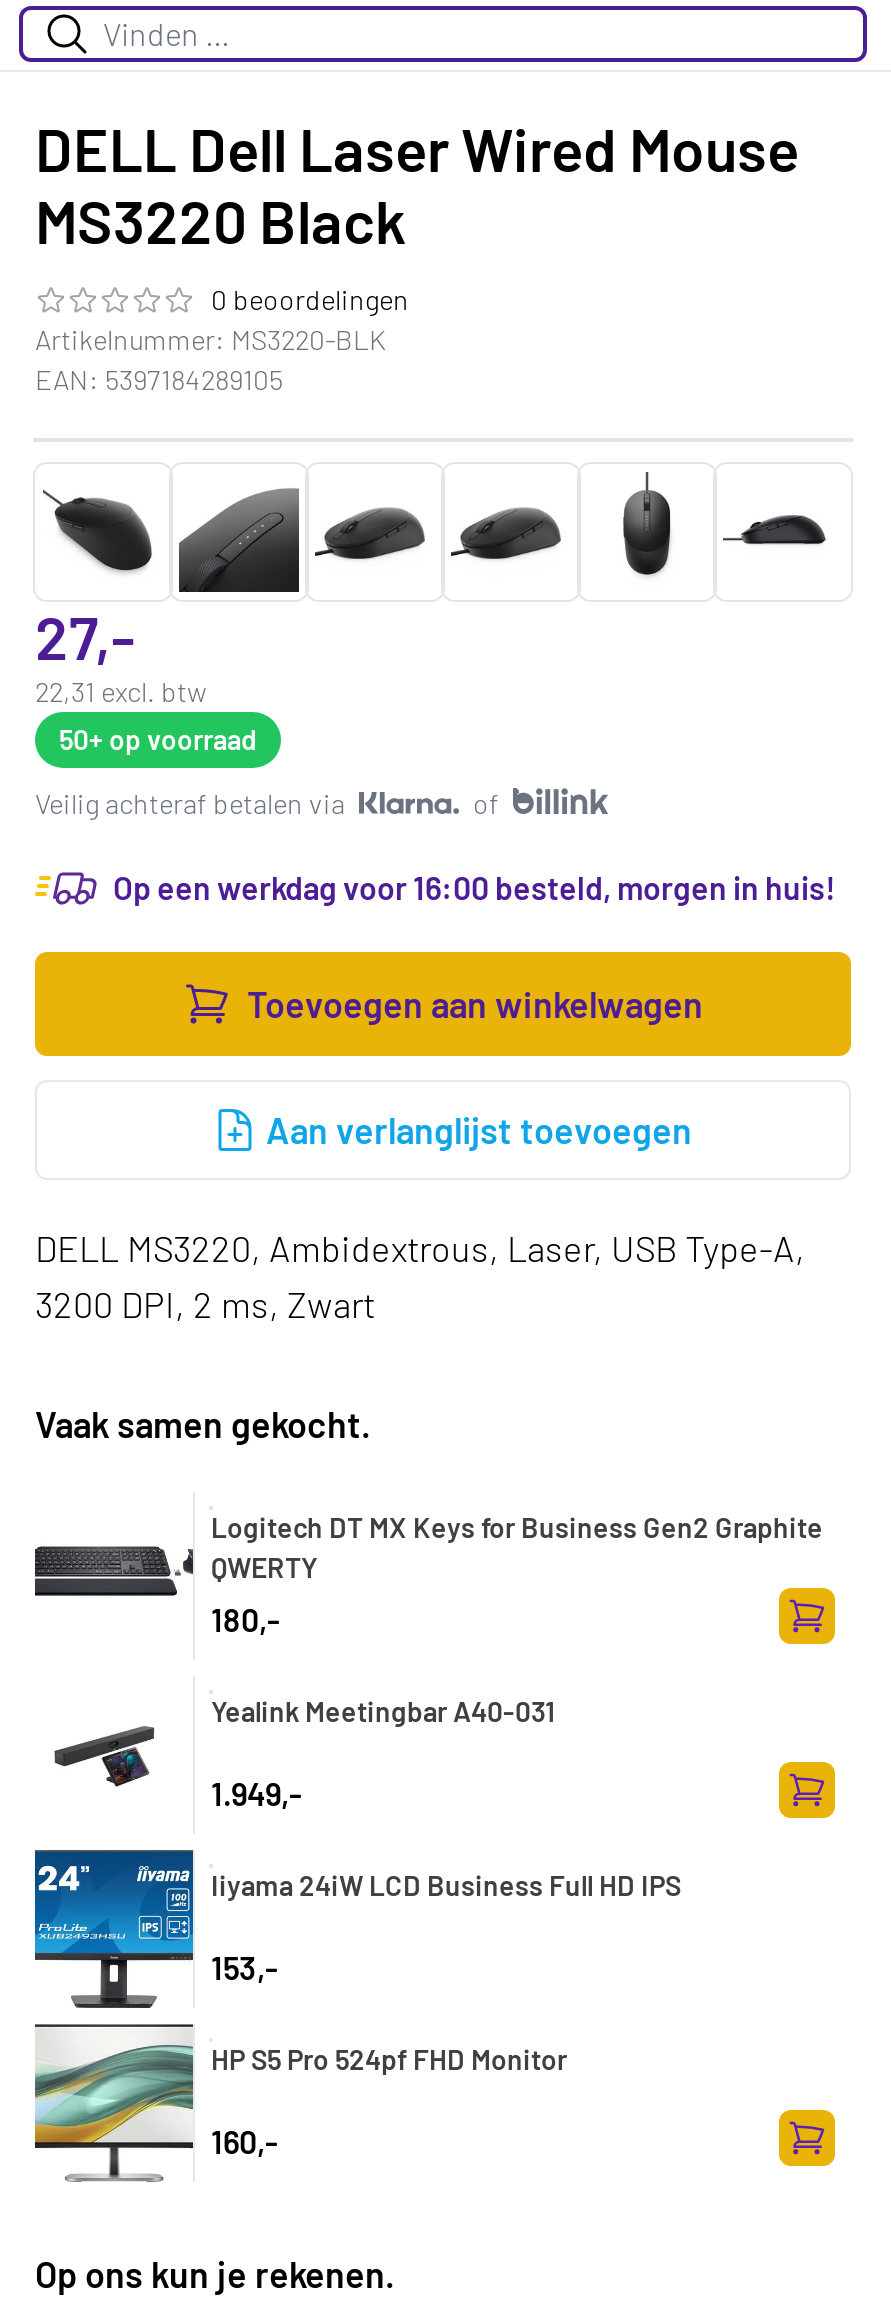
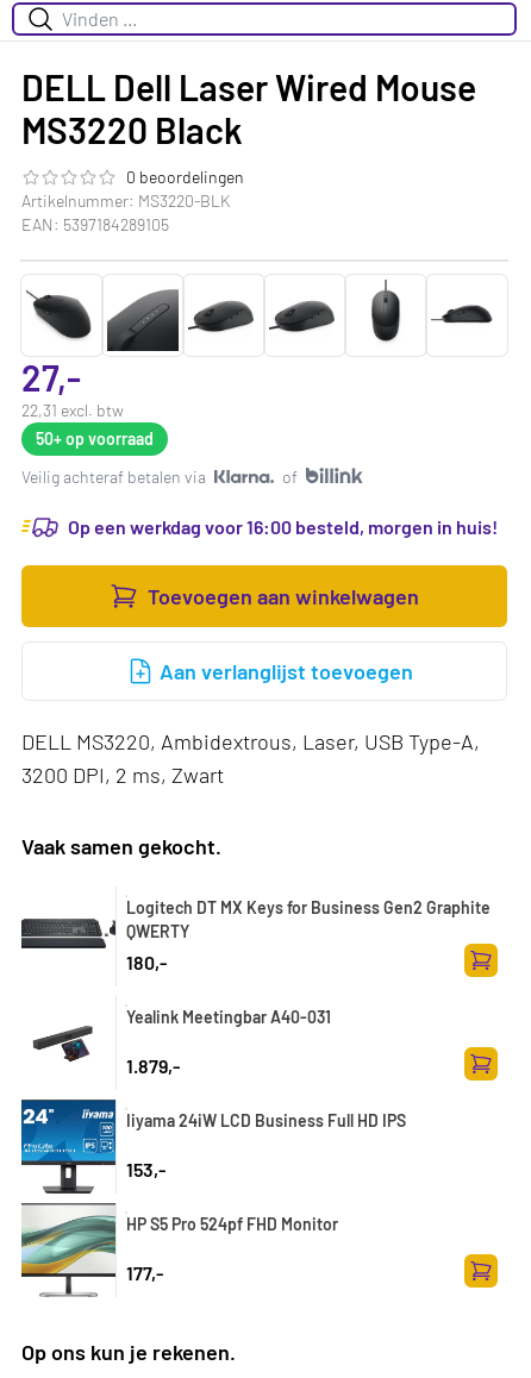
[211,1774,301,1812] 1.949,- -> [126,1054,180,1077] 1.879,-
[211,2122,277,2160] 160,- -> [126,1261,163,1284] 177,-

